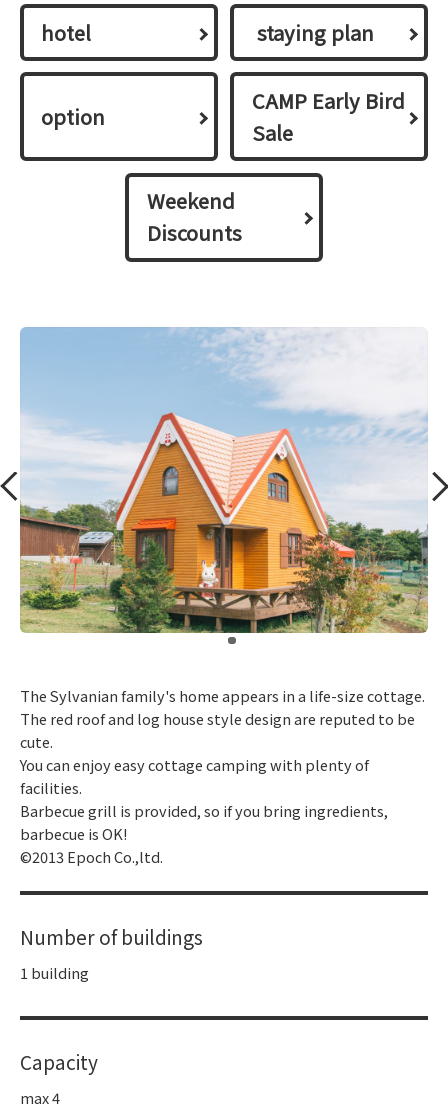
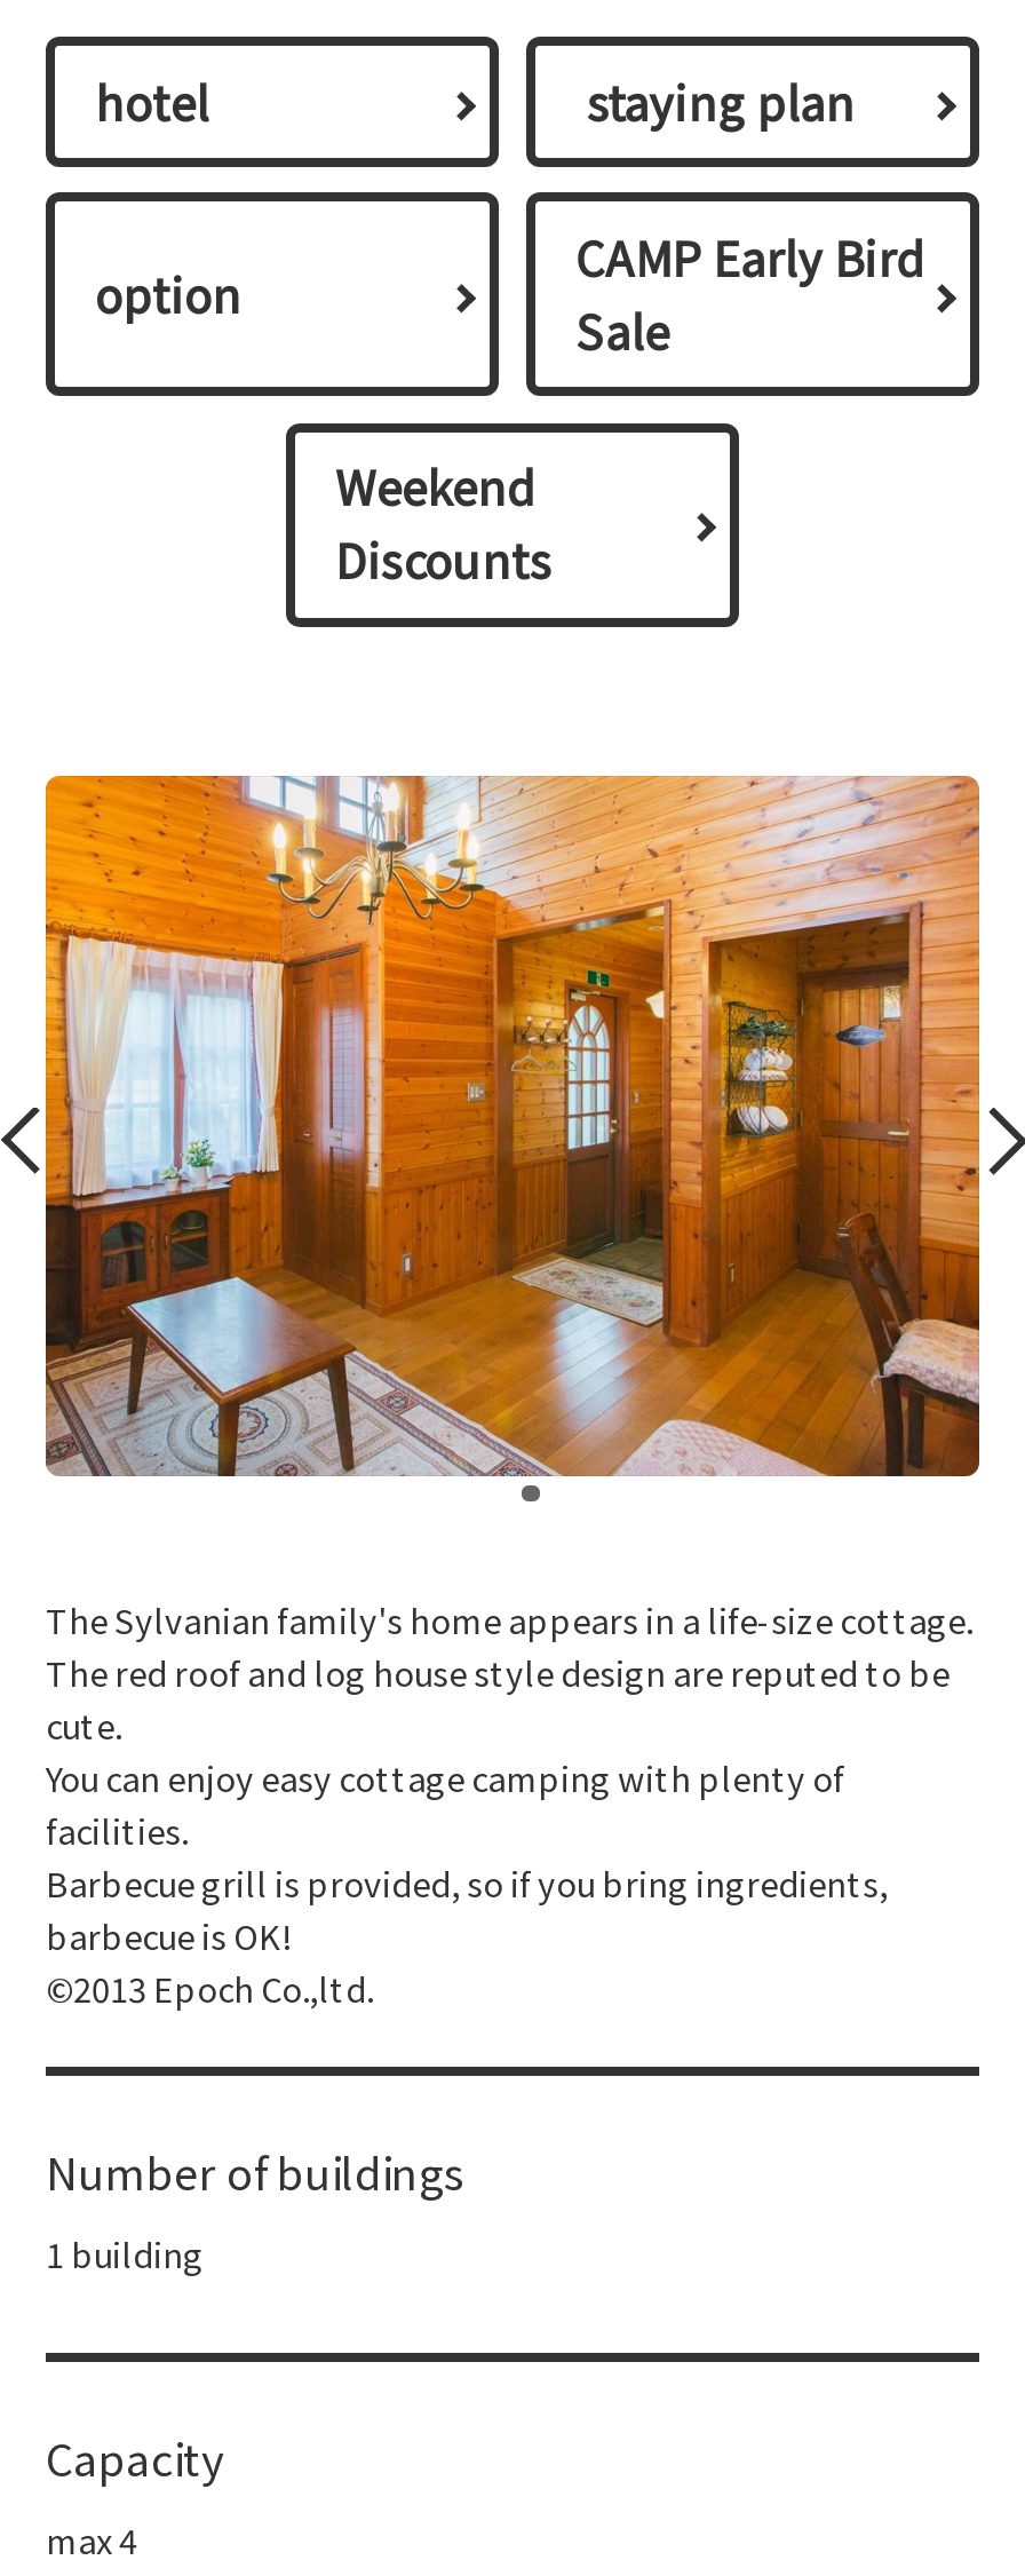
[19,326,429,634] [image] -> [43,774,982,1479] [image]

